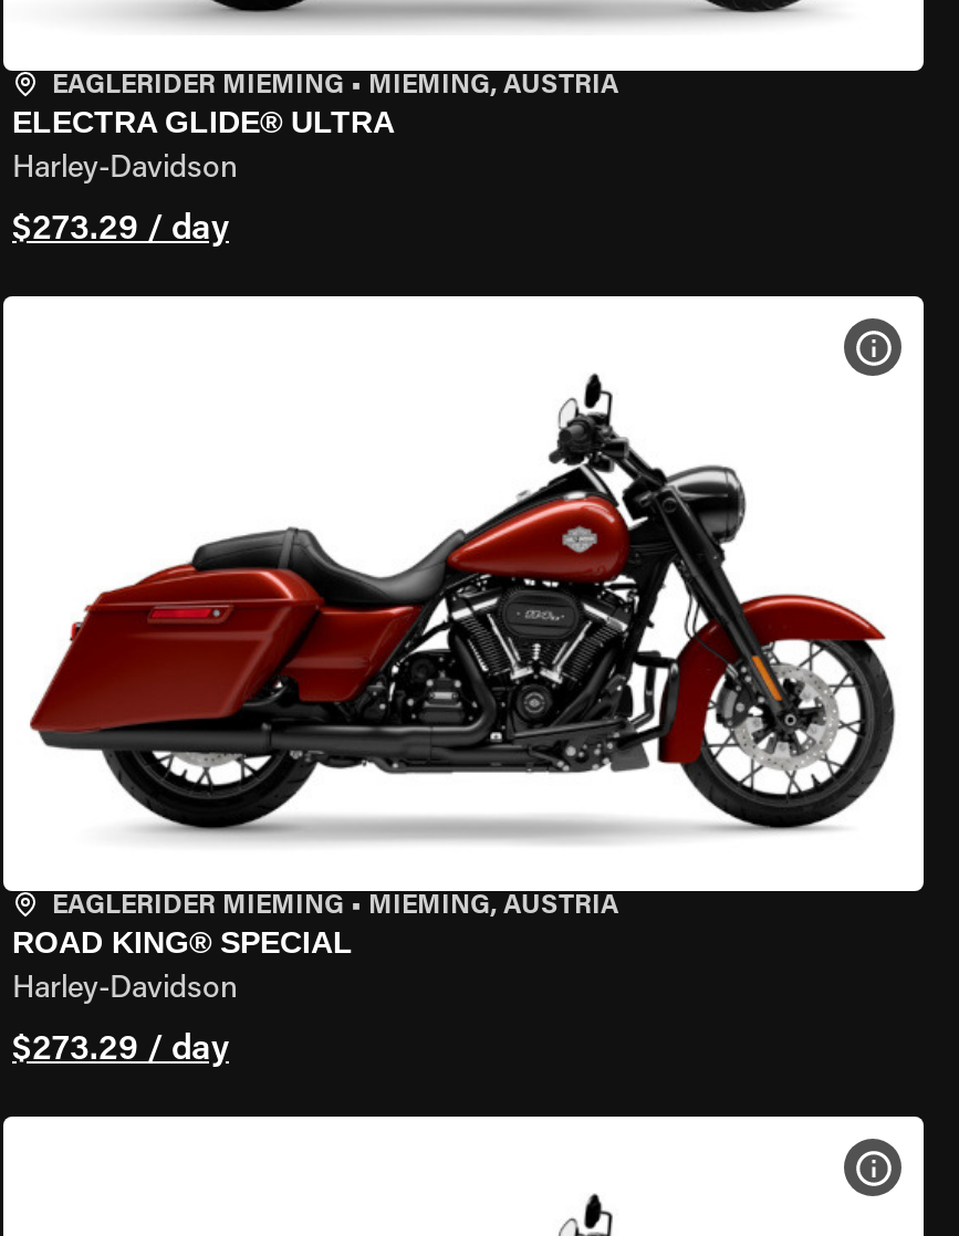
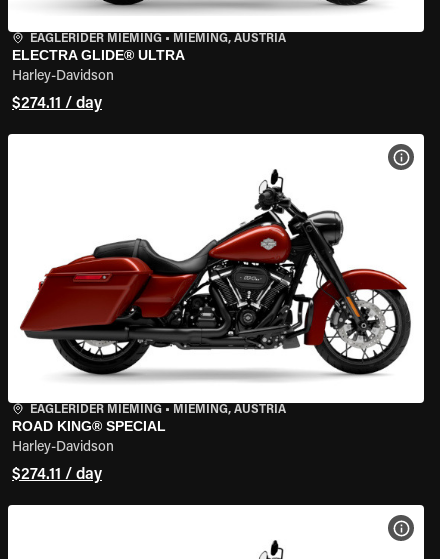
[12,212,229,248] $273.29 / day -> [12,96,102,112] $274.11 / day
[12,1033,229,1068] $273.29 / day -> [12,467,102,483] $274.11 / day

